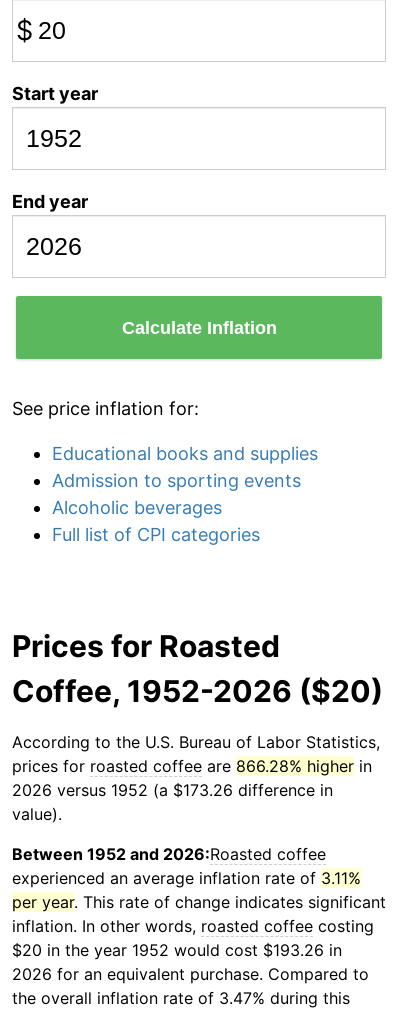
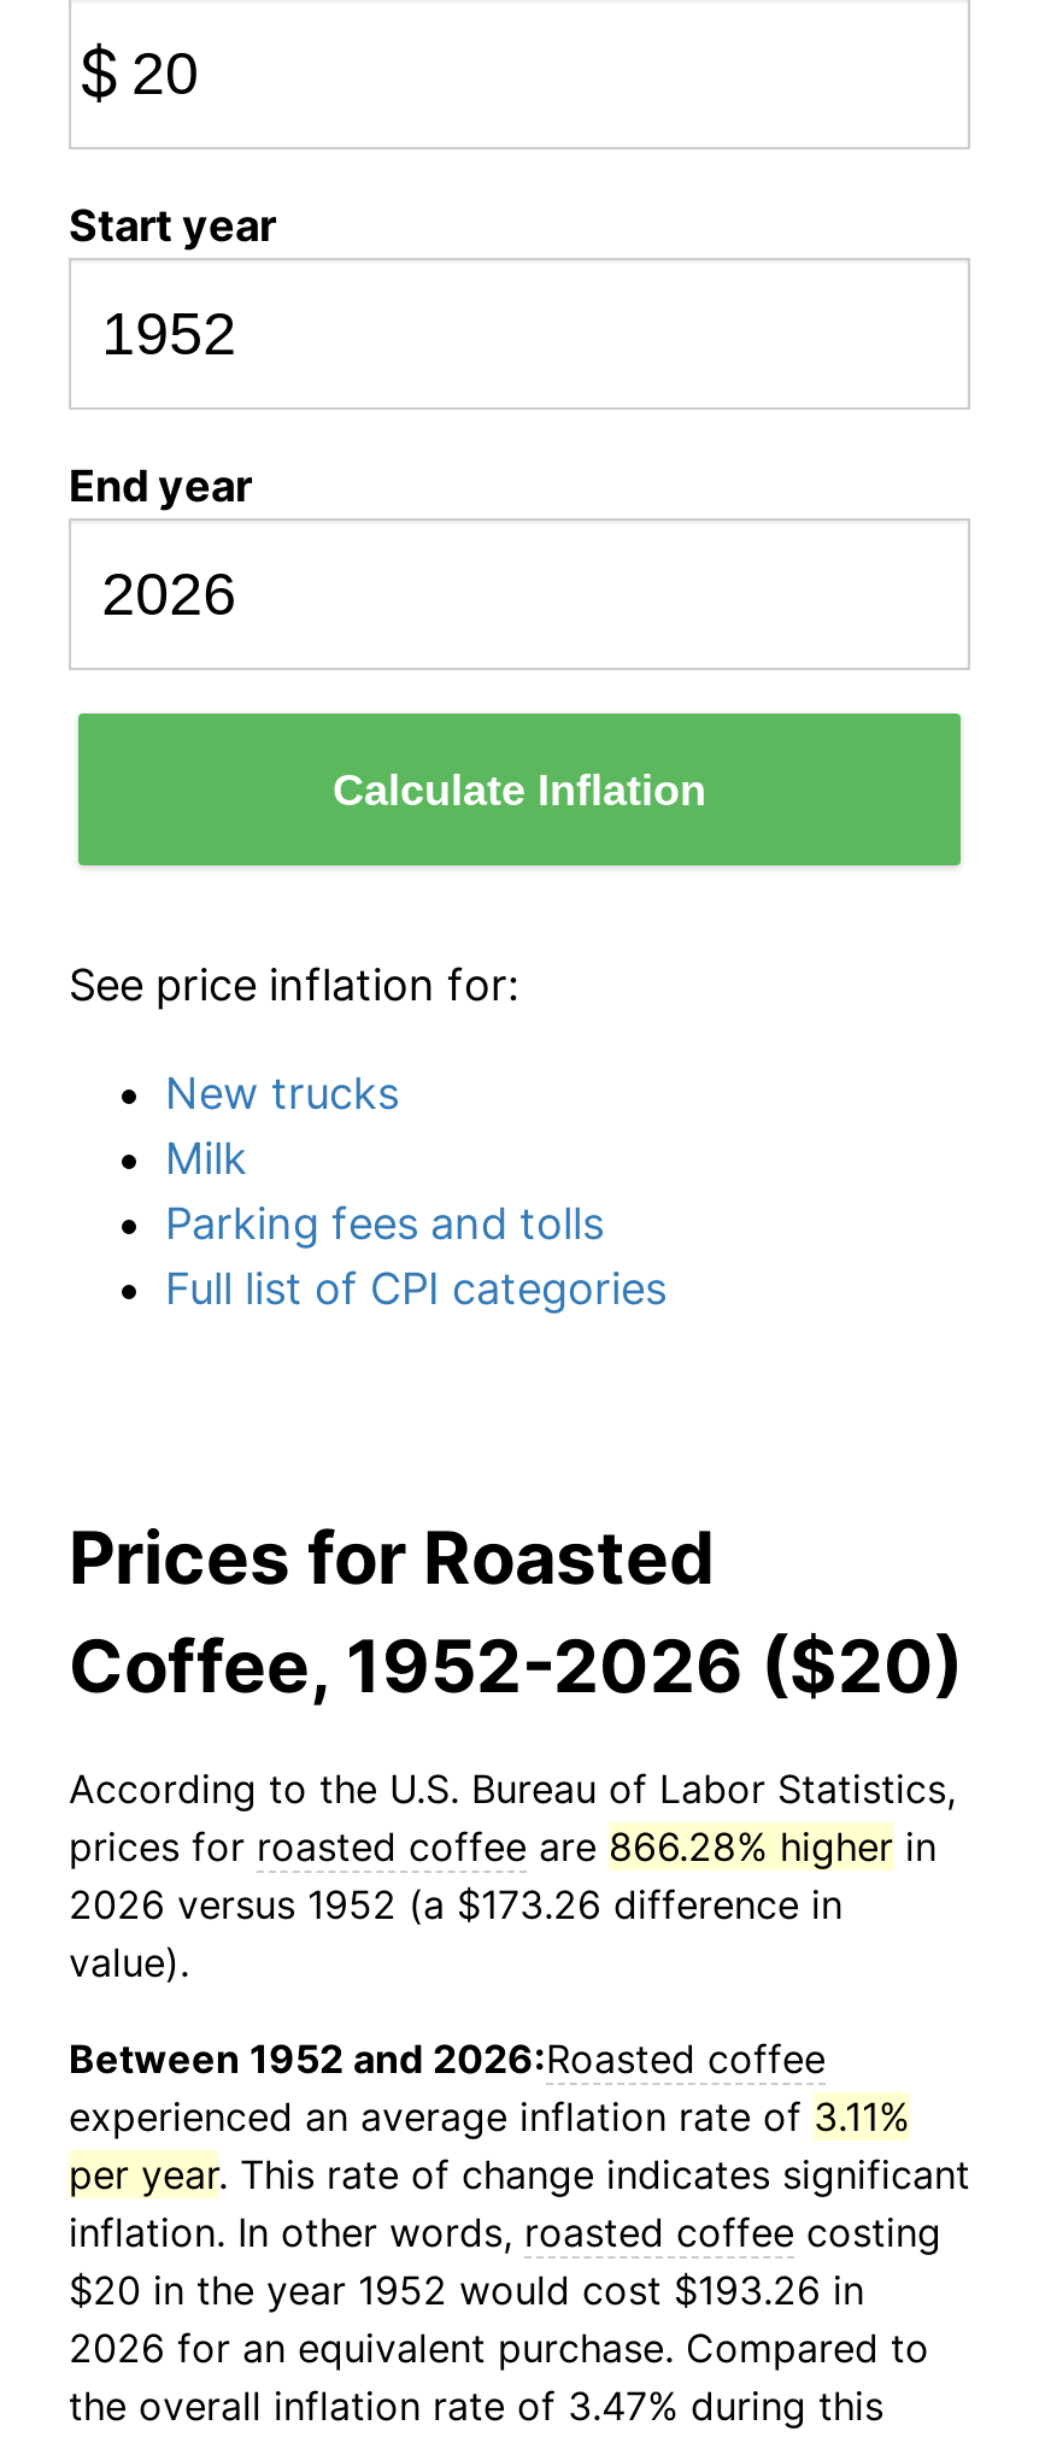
[52,443,318,518] Educational books and supplies | Admission to sporting events | Alcoholic beverages -> [165,1068,604,1249] New trucks | Milk | Parking fees and tolls

